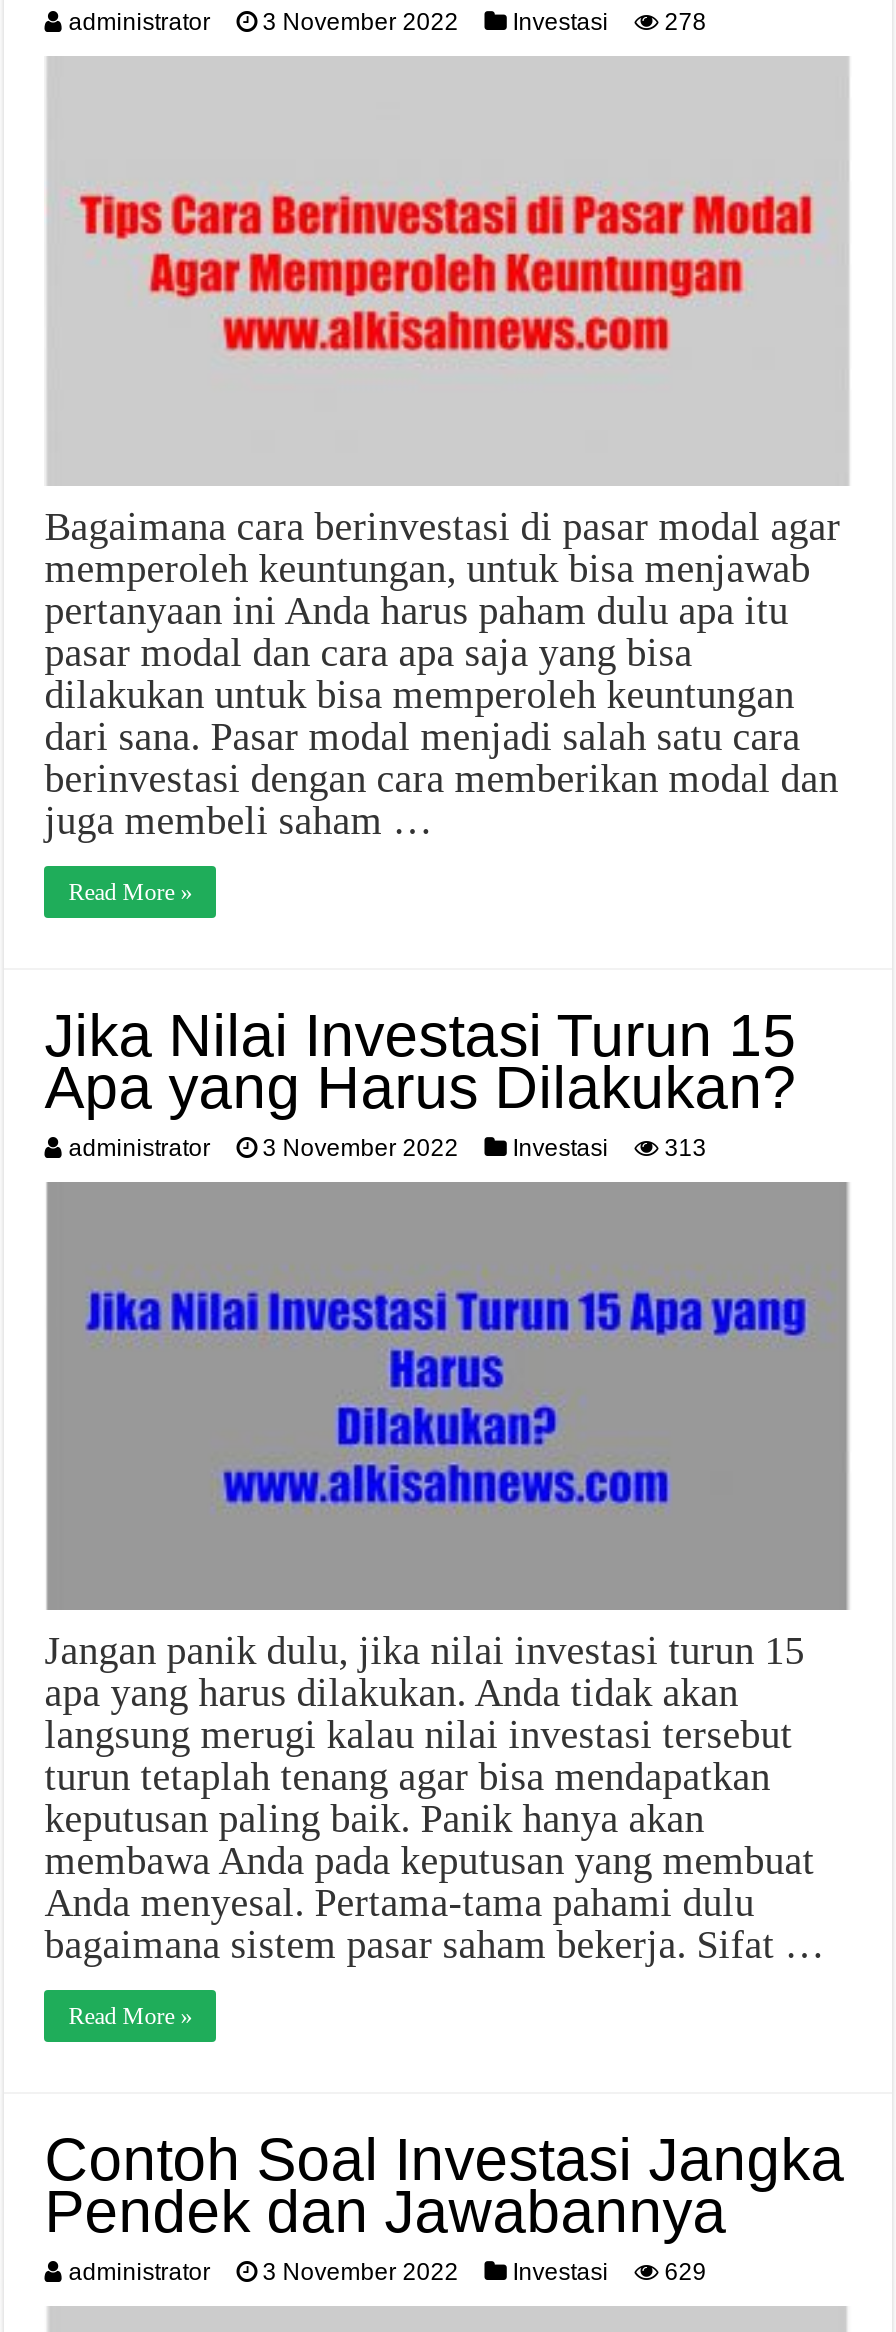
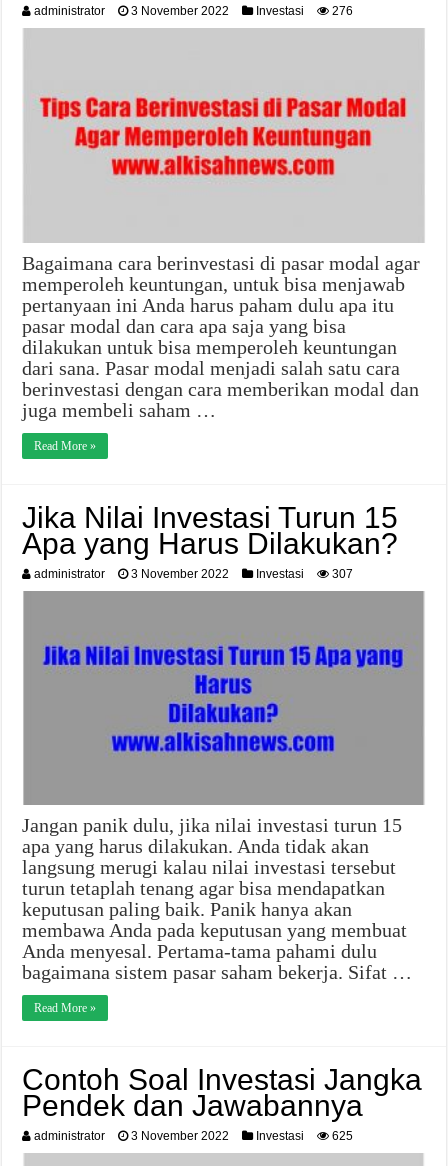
[68,8,706,36] administrator 3 November 2022 Investasi 278 -> [34,4,353,18] administrator 3 November 2022 Investasi 276
[68,1133,706,1161] administrator 3 November 2022 Investasi 313 -> [34,567,353,581] administrator 3 November 2022 Investasi 307
[68,2259,706,2287] administrator 3 November 2022 Investasi 629 -> [34,1129,353,1143] administrator 3 November 2022 Investasi 625

